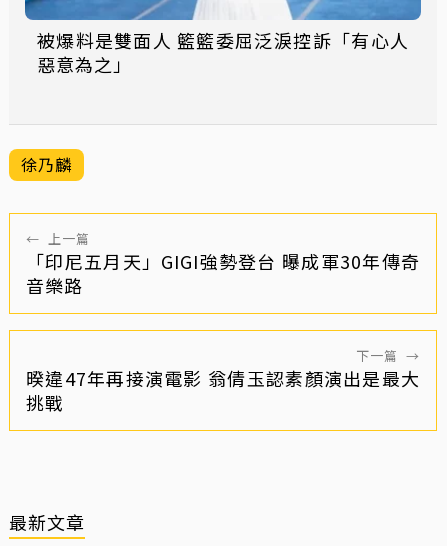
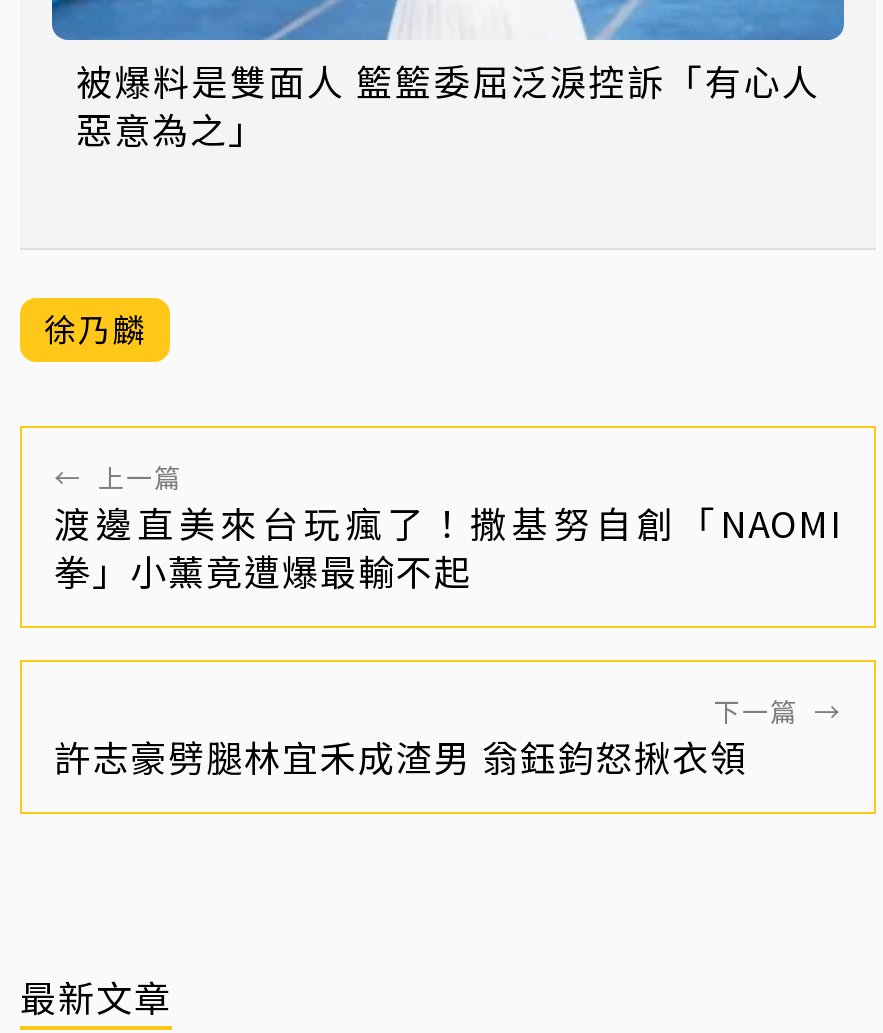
[26,248,420,298] 「印尼五月天」GIGI強勢登台 曝成軍30年傳奇 | 音樂路 -> [54,496,842,596] 渡邊直美來台玩瘋了！撒基努自創「NAOMI | 拳」小薰竟遭爆最輸不起
[26,365,420,415] 暌違47年再接演電影 翁倩玉認素顏演出是最大 | 挑戰 -> [54,730,748,782] 許志豪劈腿林宜禾成渣男 翁鈺鈞怒揪衣領

